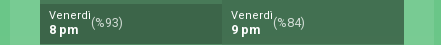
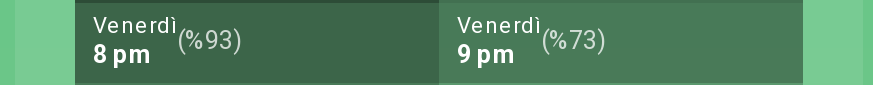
[231,9,305,37] Venerdì 9 pm (%84) -> [457,13,605,69] Venerdì 9 pm (%73)

